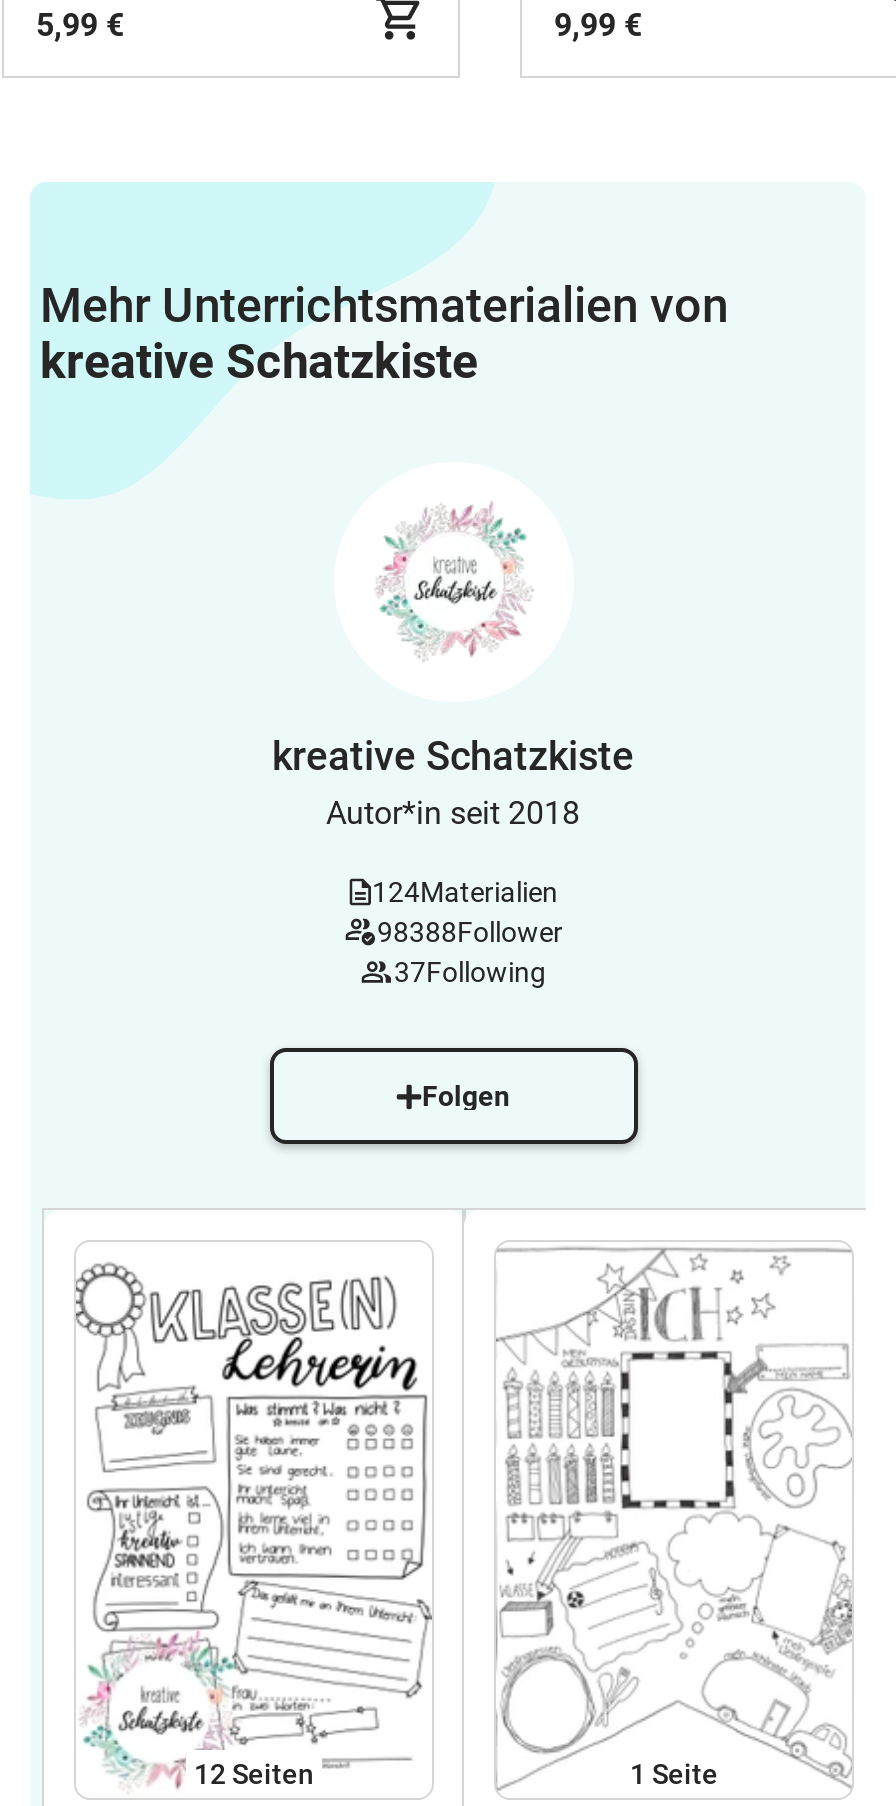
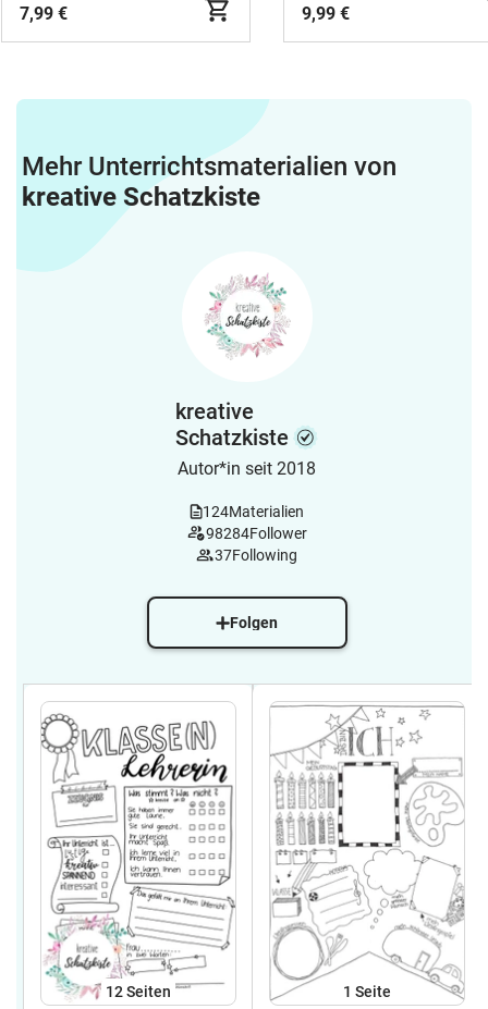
[36,6,124,44] 5,99 € -> [20,3,68,24] 7,99 €
[377,916,563,948] 98388Follower -> [205,525,307,542] 98284Follower

